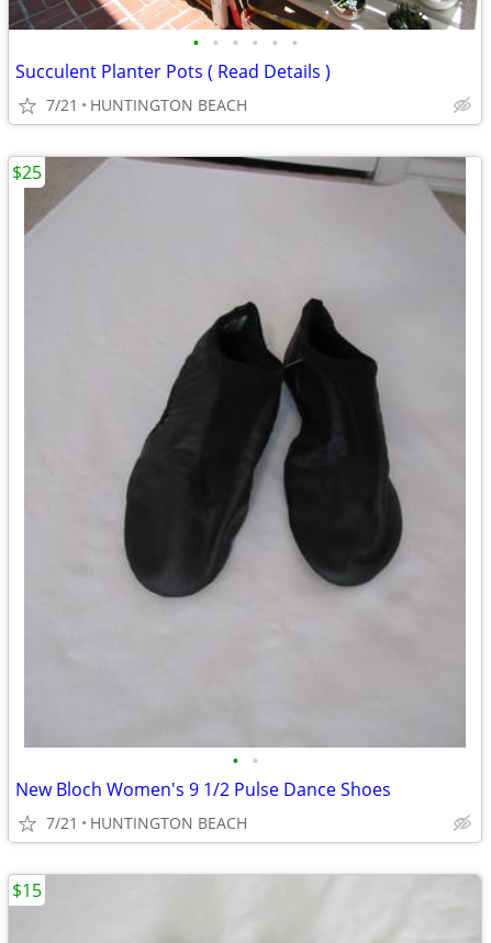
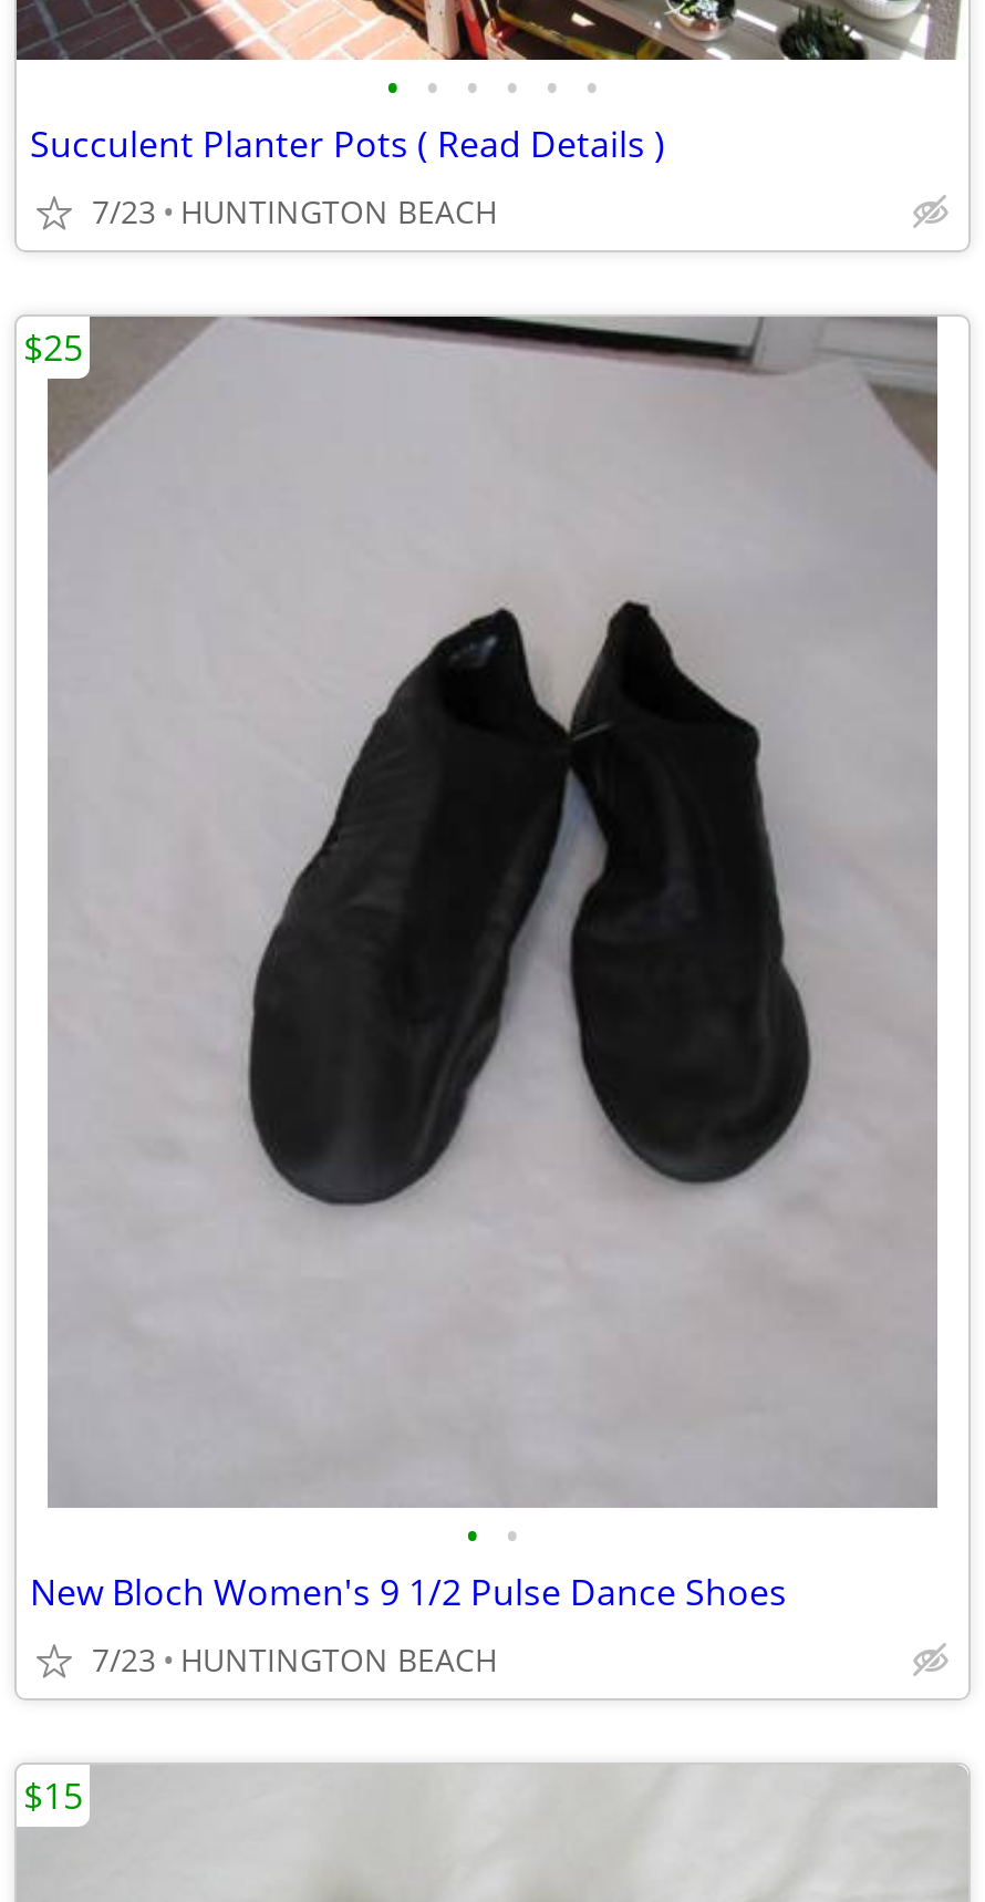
[46,94,247,115] 7/21 HUNTINGTON BEACH -> [92,190,497,232] 7/23 HUNTINGTON BEACH
[46,812,247,833] 7/21 HUNTINGTON BEACH -> [92,1639,497,1681] 7/23 HUNTINGTON BEACH

